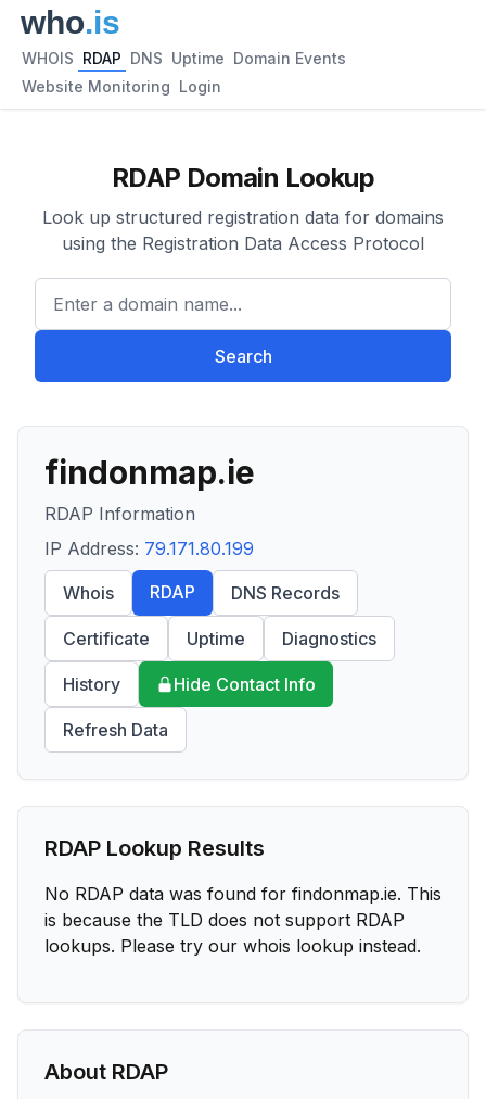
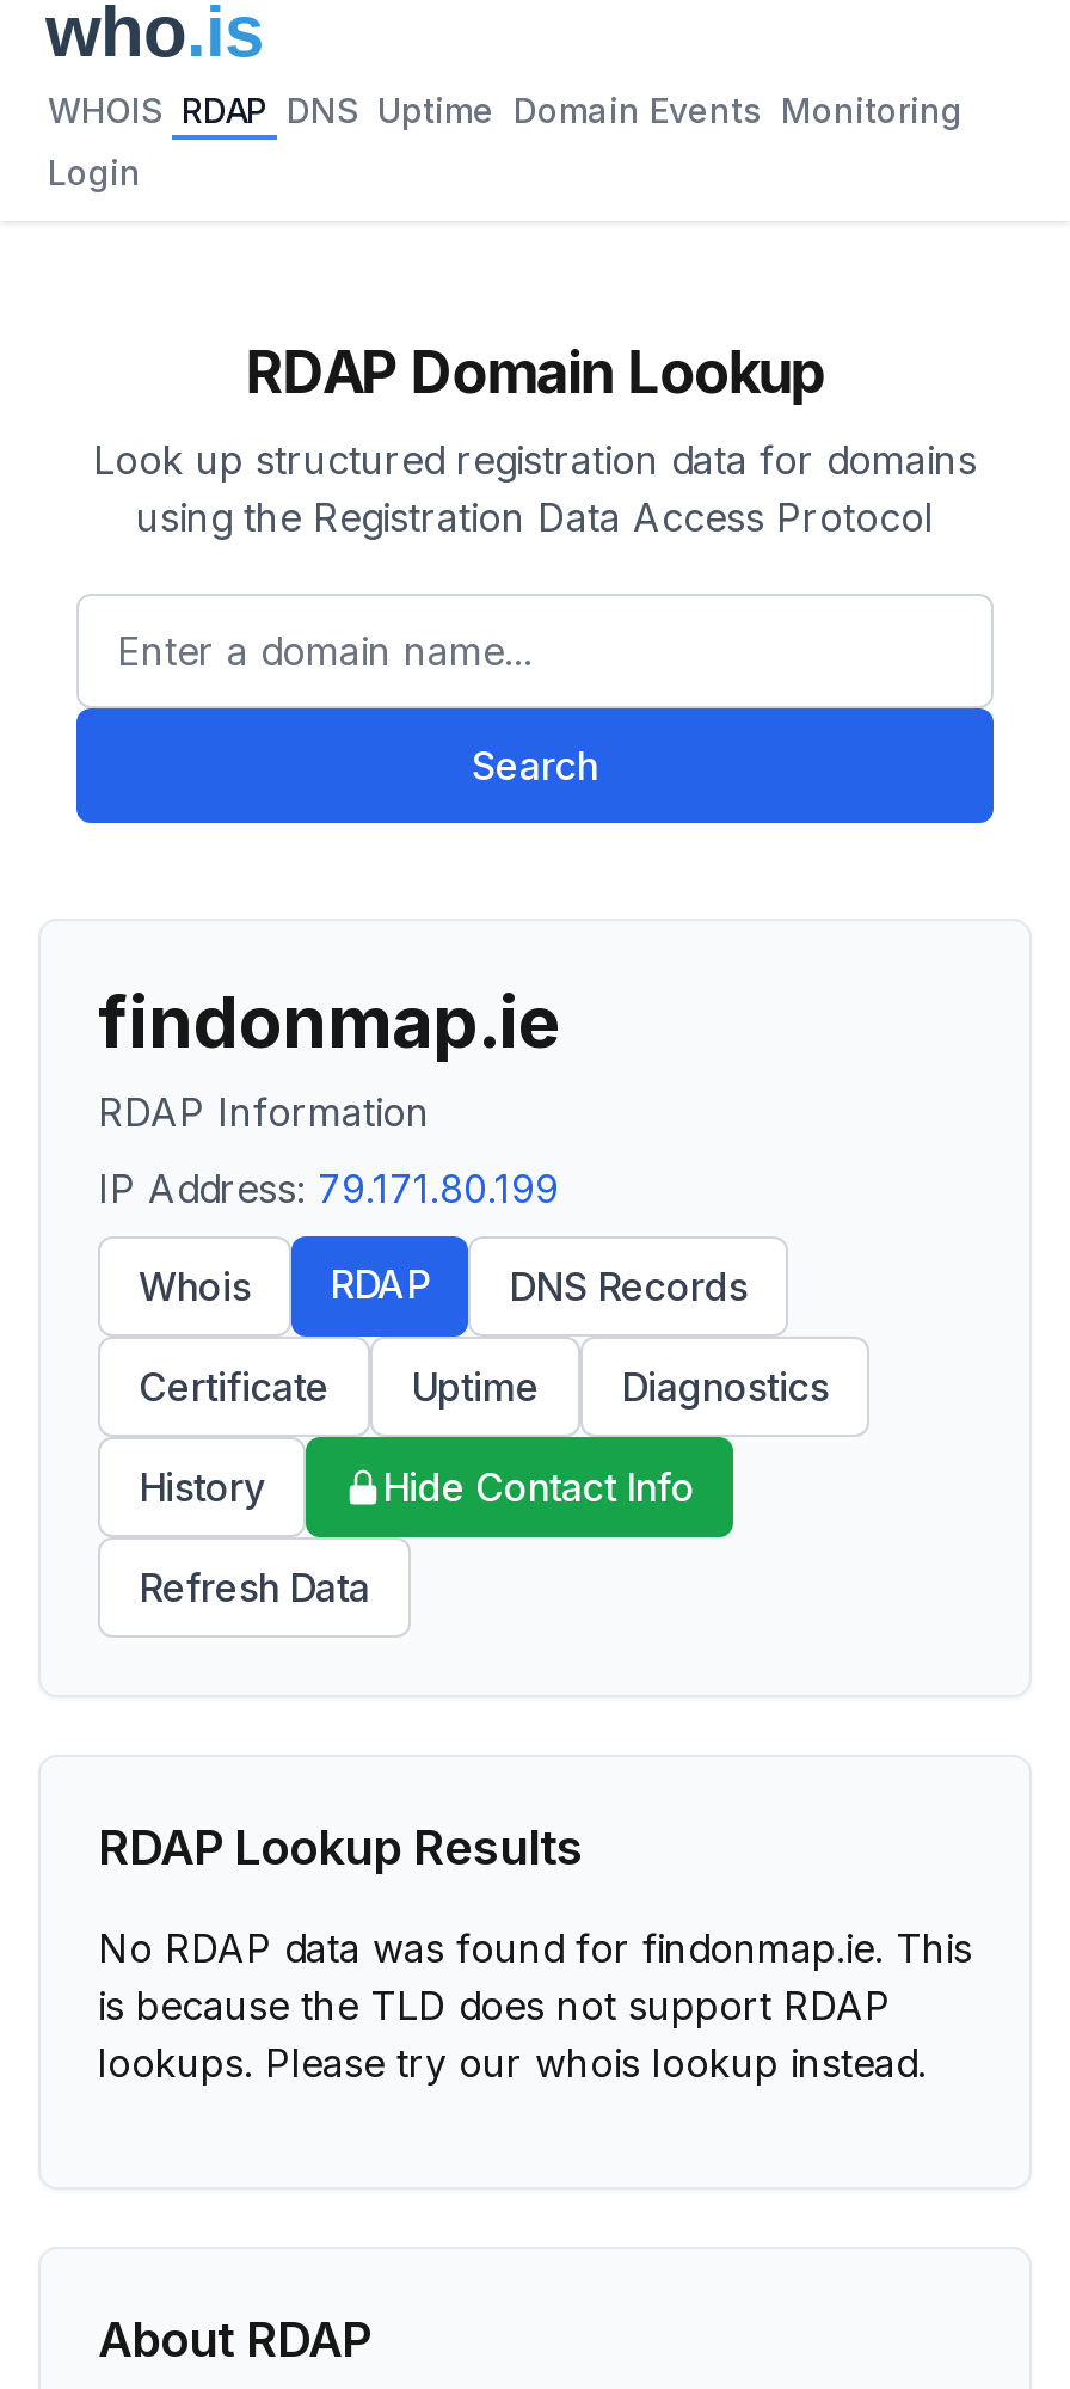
[22,49,346,67] WHOIS RDAP DNS Uptime Domain Events -> [48,90,963,130] WHOIS RDAP DNS Uptime Domain Events Monitoring
[22,77,221,96] Website Monitoring Login -> [48,152,141,192] Login

